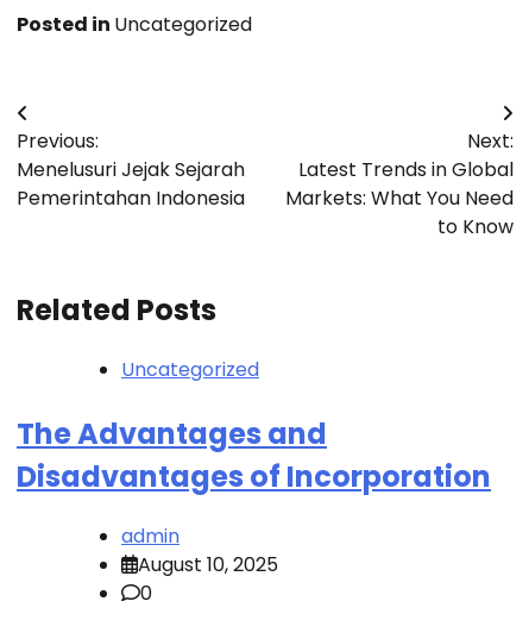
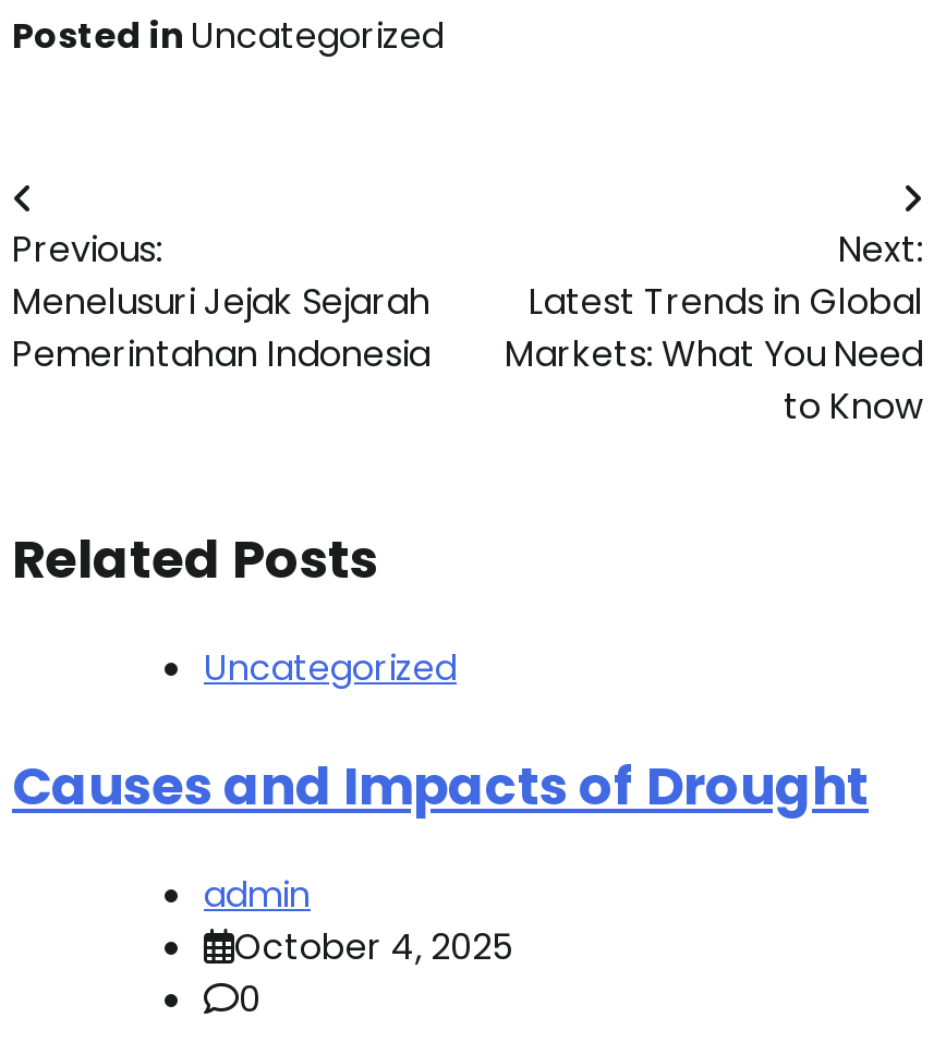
[17,414,491,496] The Advantages and | Disadvantages of Incorporation -> [12,750,869,822] Causes and Impacts of Drought
[138,551,278,578] August 10, 2025 -> [234,922,513,972] October 4, 2025

